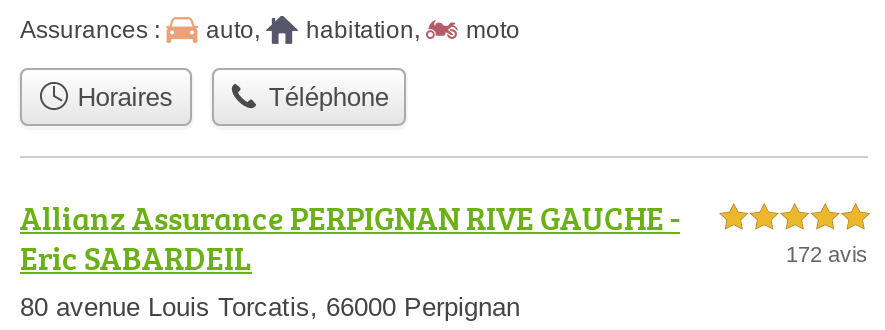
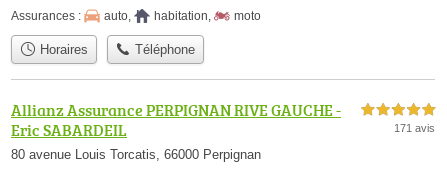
[786,241,868,265] 172 avis -> [394,121,435,133] 171 avis

